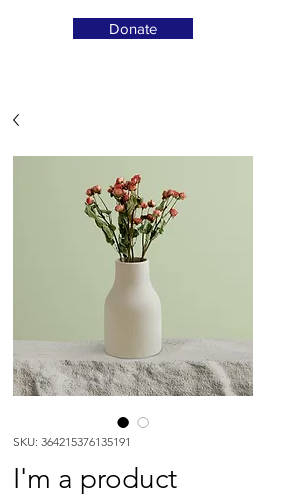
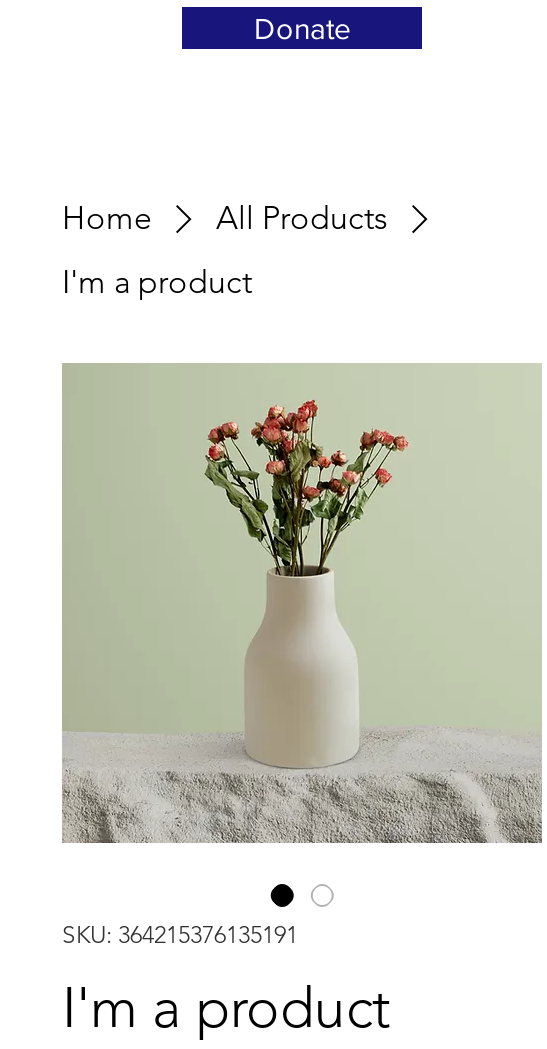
none -> [62,199,388,301] Home | All Products | I'm a product

